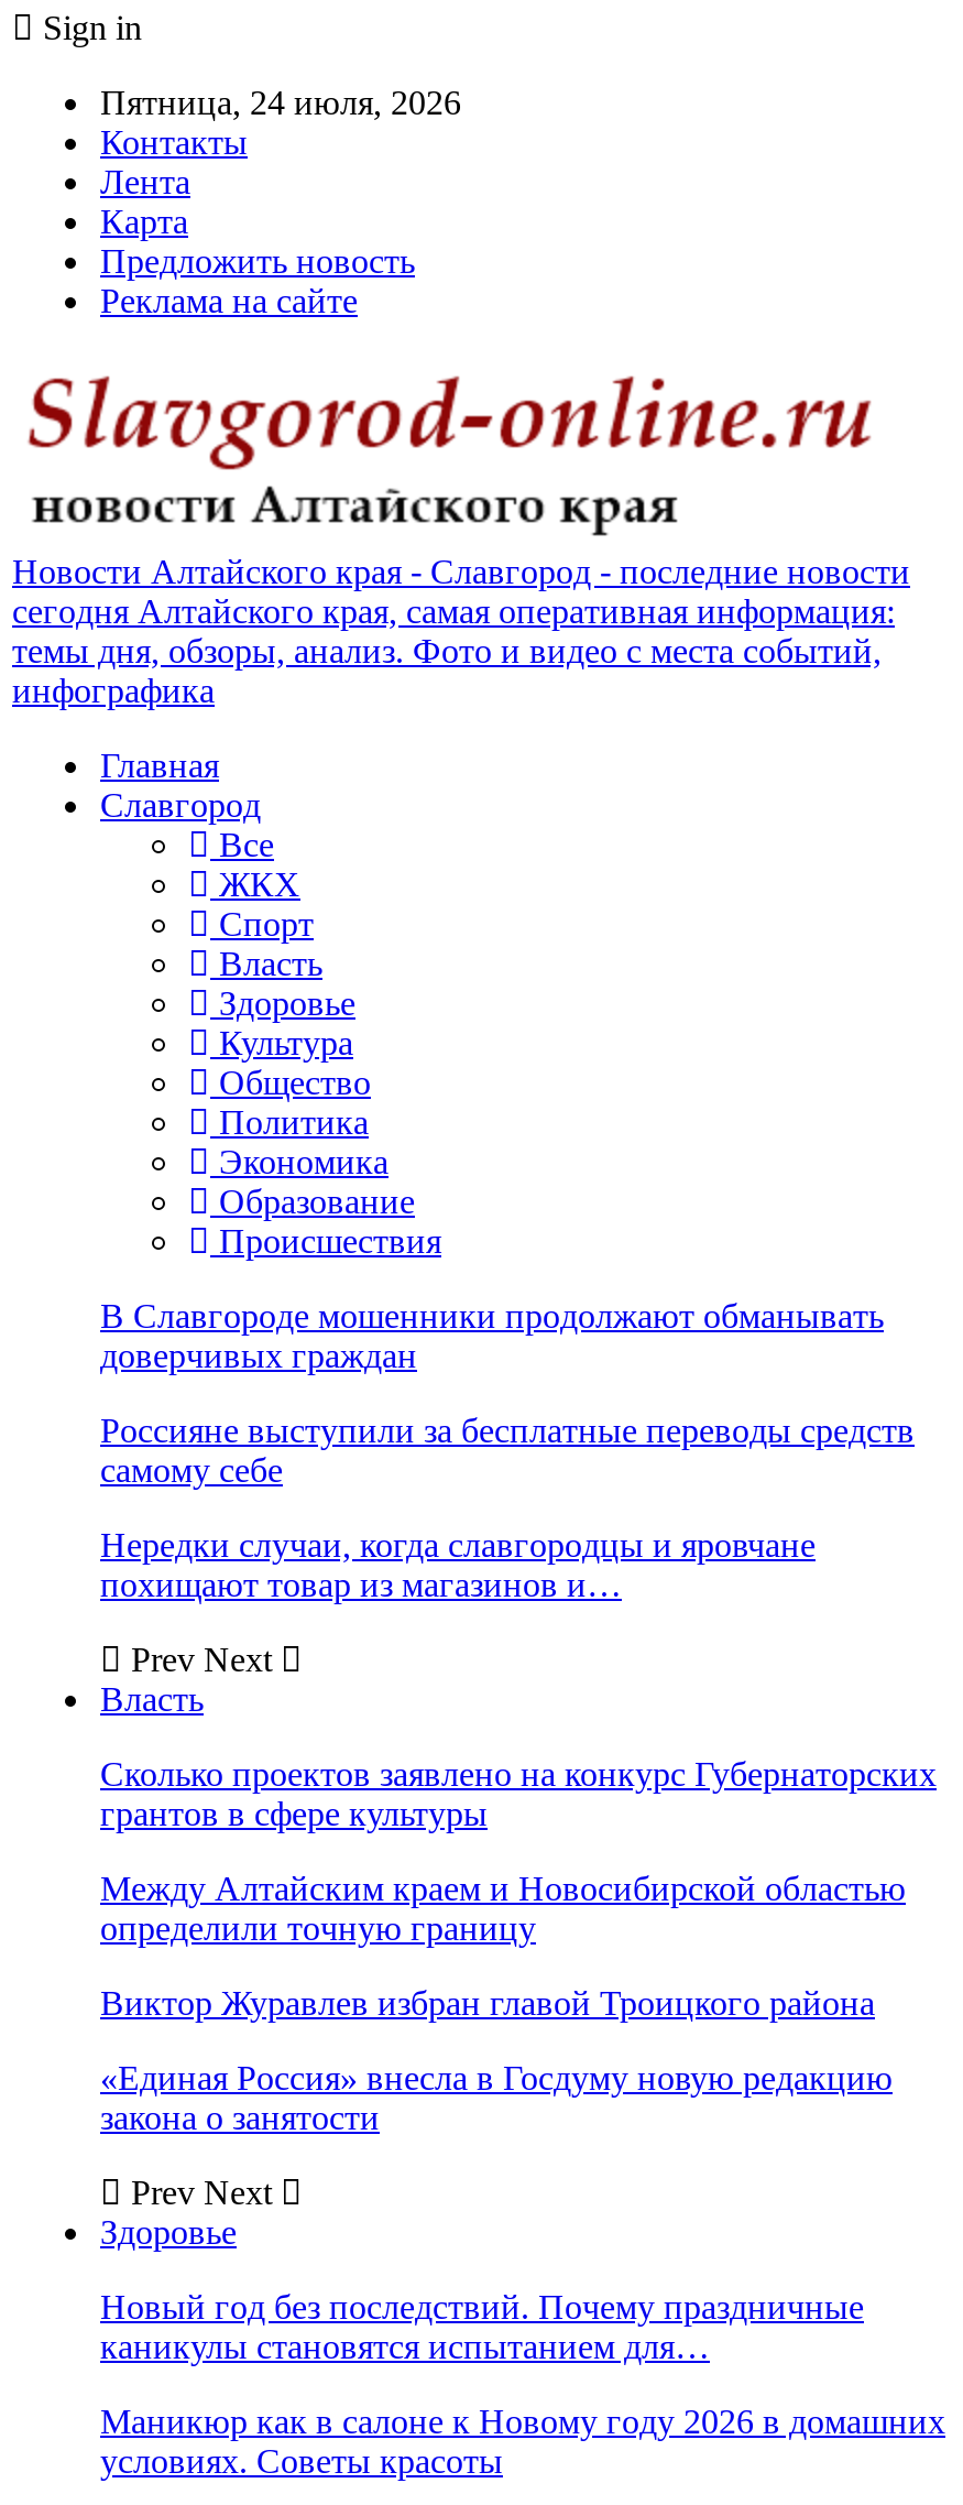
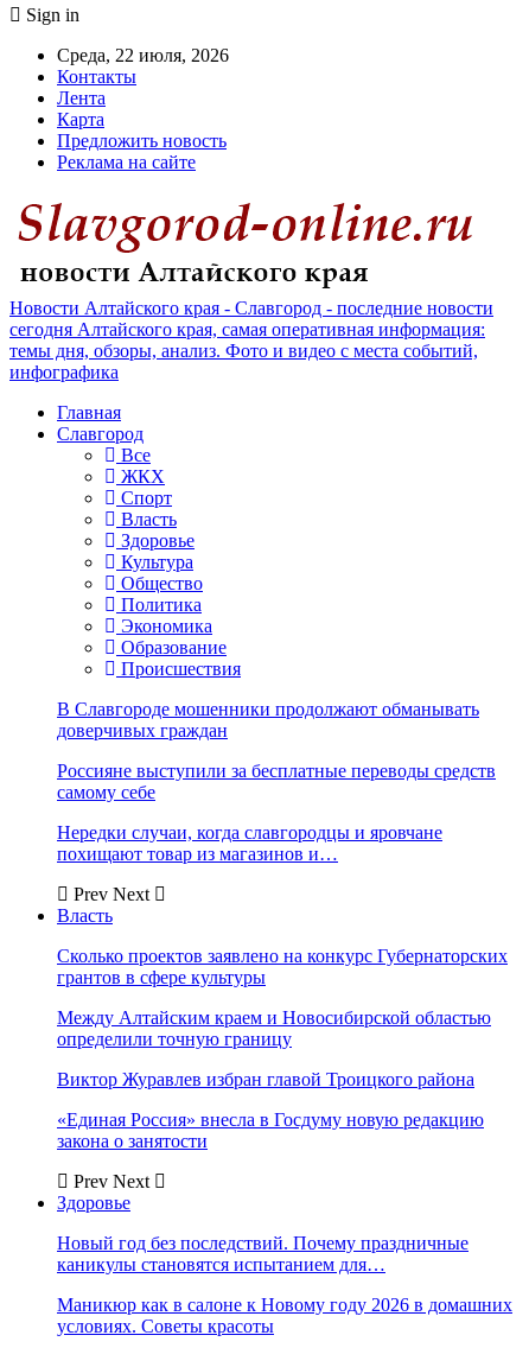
[100,84,461,121] Пятница, 24 июля, 2026 -> [57,45,229,65] Среда, 22 июля, 2026

